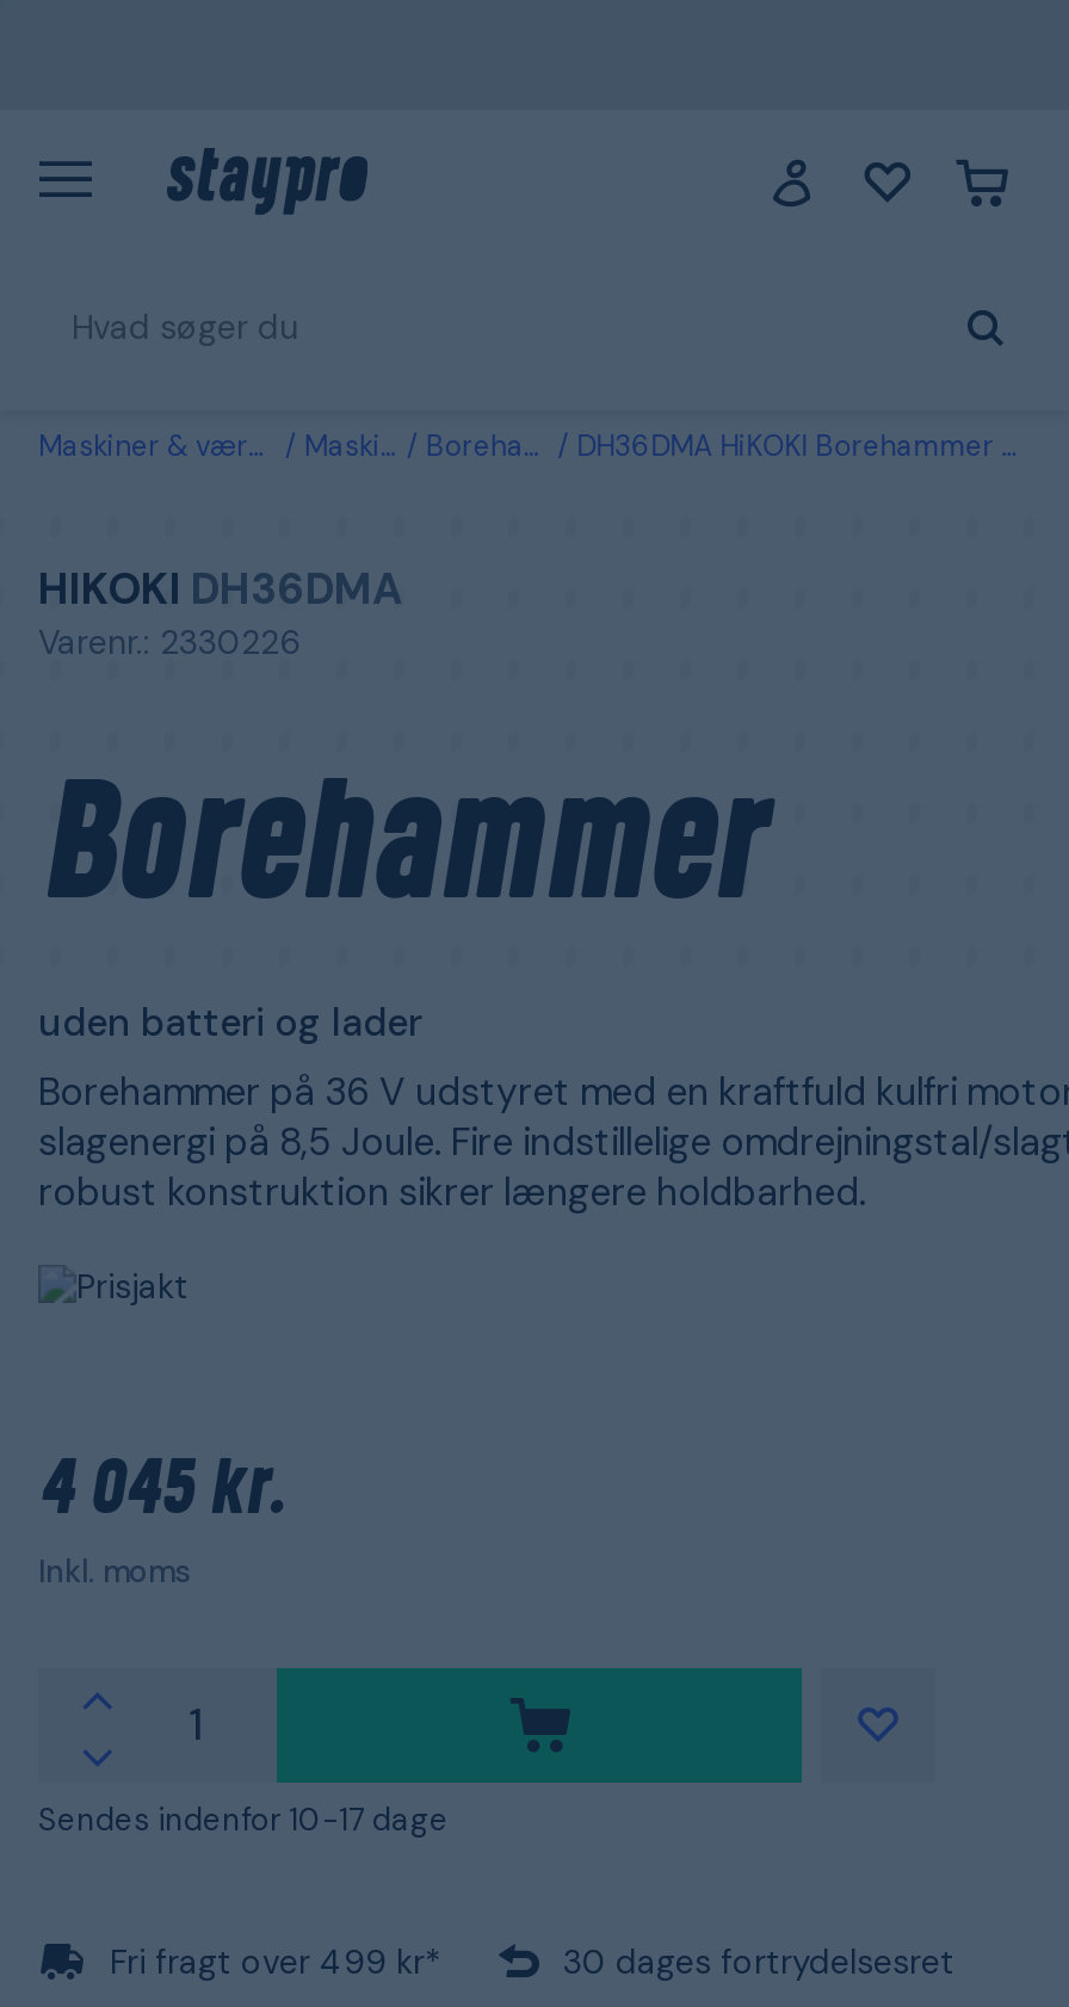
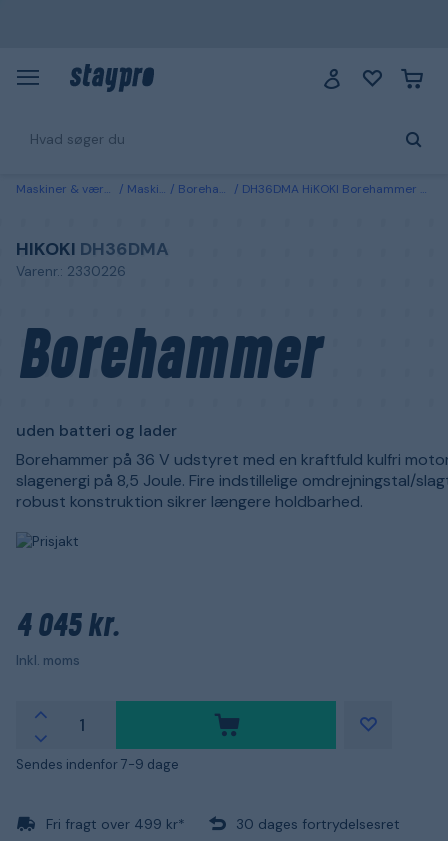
[38,1798,449,1839] Sendes indenfor 10-17 dage -> [16,755,179,772] Sendes indenfor 7-9 dage

